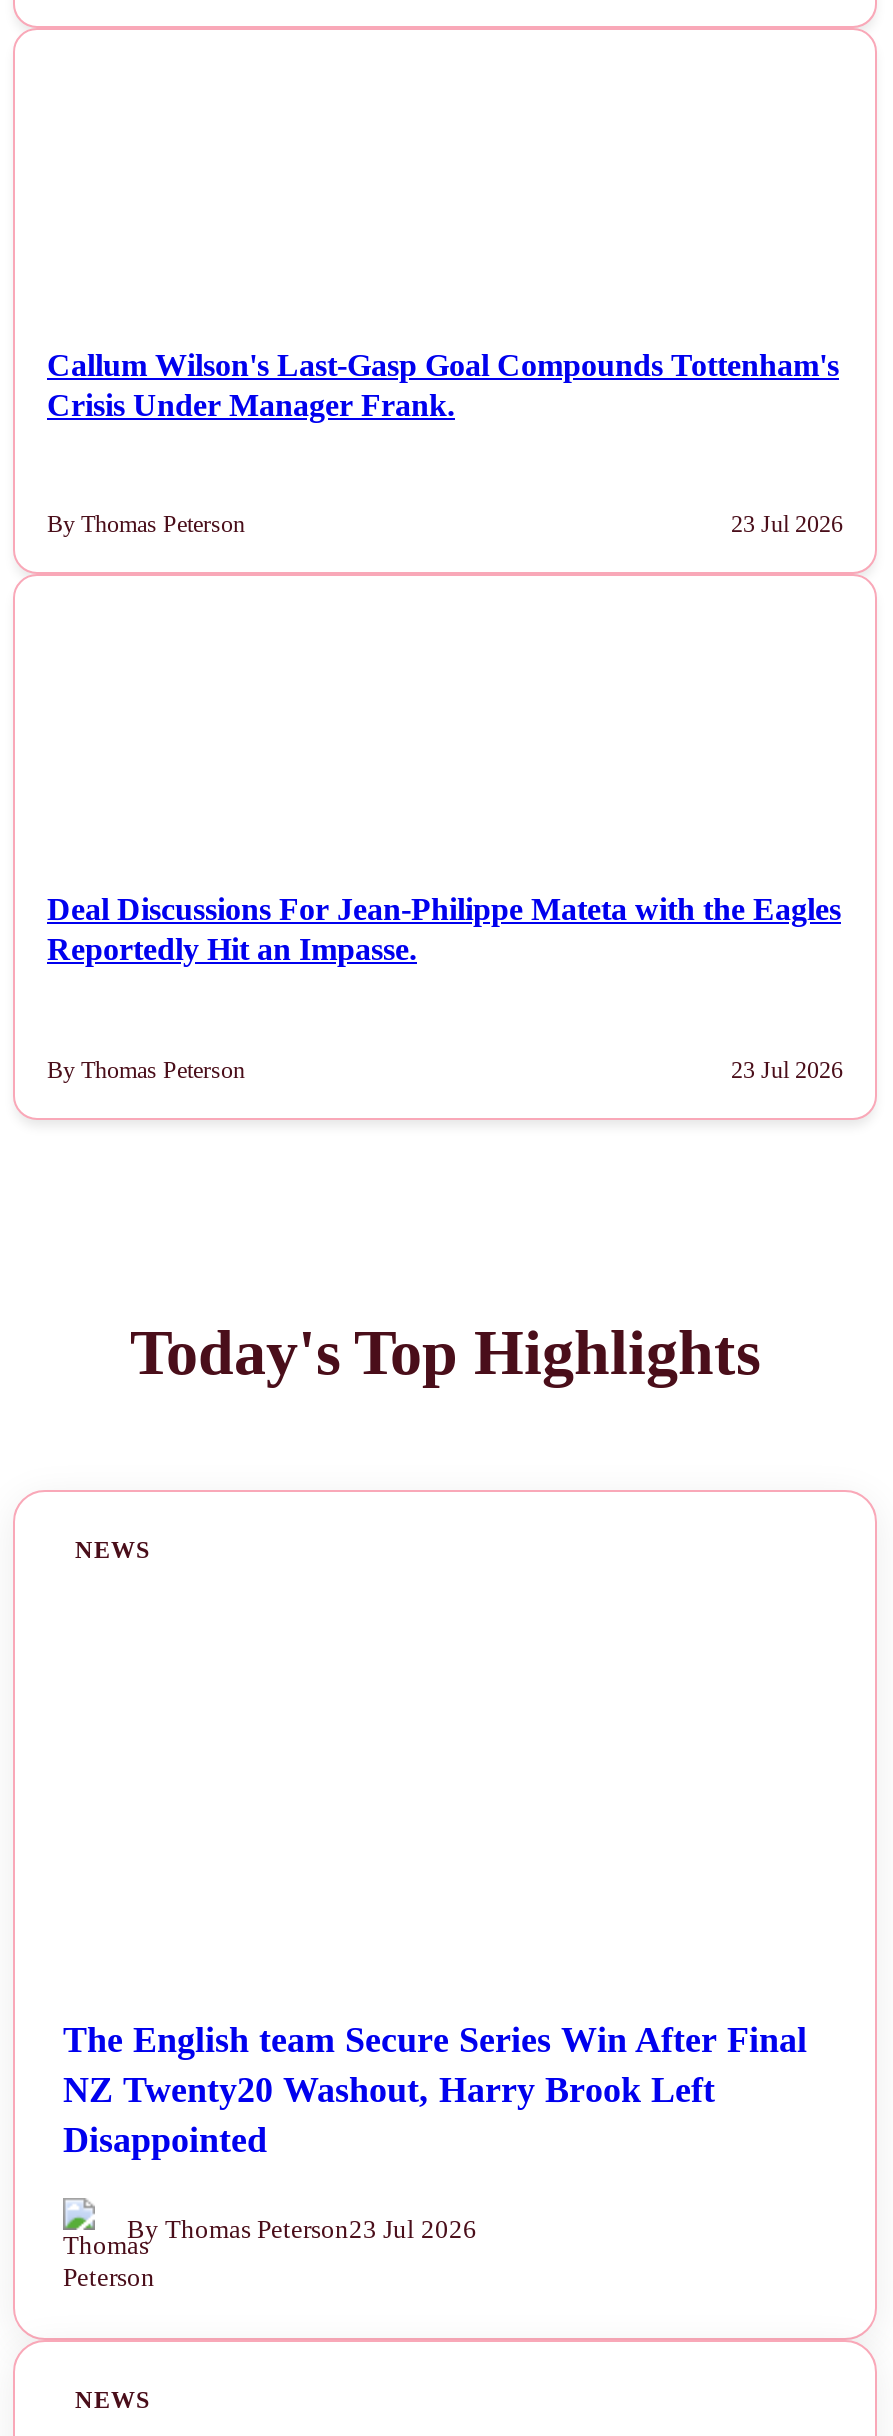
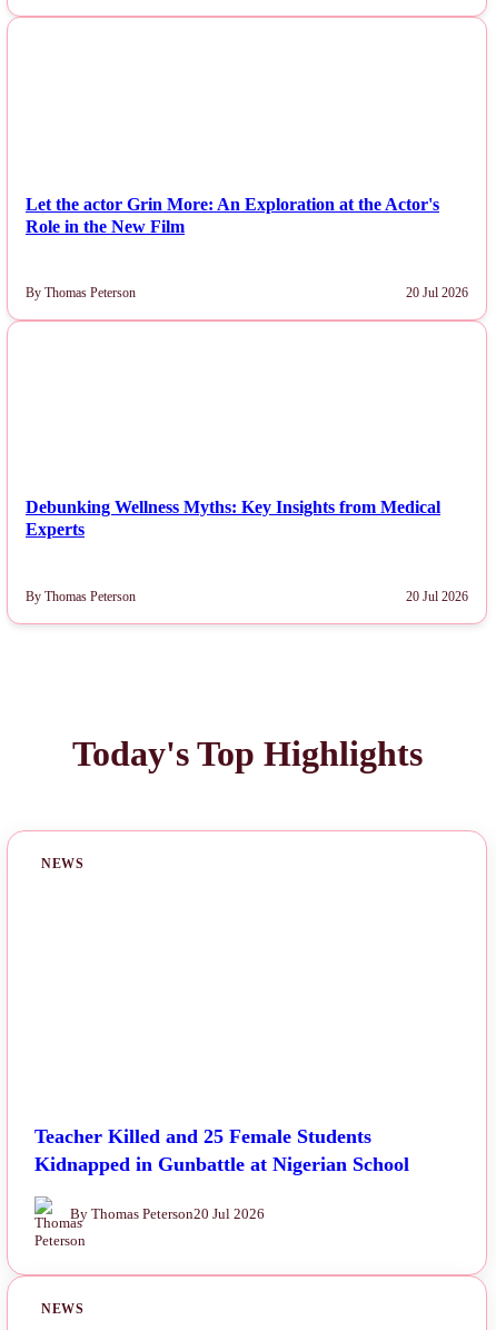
[47,347,839,421] Callum Wilson's Last-Gasp Goal Compounds Tottenham's | Crisis Under Manager Frank. -> [26,194,439,236] Let the actor Grin More: An Exploration at the Actor's | Role in the New Film
[731,510,843,538] 23 Jul 2026 -> [406,285,468,301] 20 Jul 2026
[47,892,841,966] Deal Discussions For Jean-Philippe Mateta with the Eagles | Reportedly Hit an Impasse. -> [26,498,440,539] Debunking Wellness Myths: Key Insights from Medical | Experts
[731,1055,843,1083] 23 Jul 2026 -> [406,588,468,604] 20 Jul 2026
[63,2020,807,2160] The English team Secure Series Win After Final | NZ Twenty20 Washout, Harry Brook Left | Disappointed -> [34,1125,409,1176] Teacher Killed and 25 Female Students | Kidnapped in Gunbattle at Nigerian School
[127,2214,477,2244] By Thomas Peterson23 Jul 2026 -> [70,1206,265,1222] By Thomas Peterson20 Jul 2026

